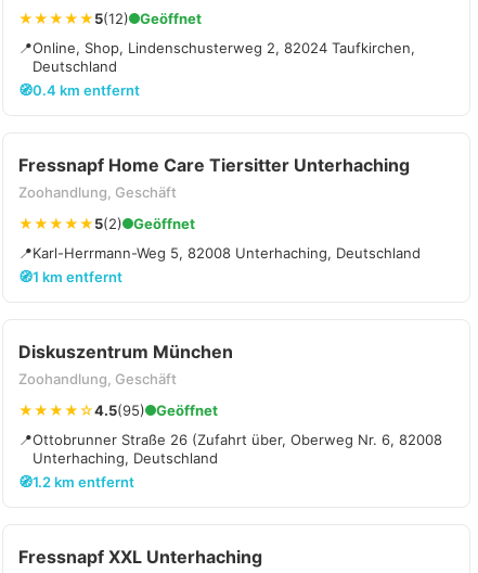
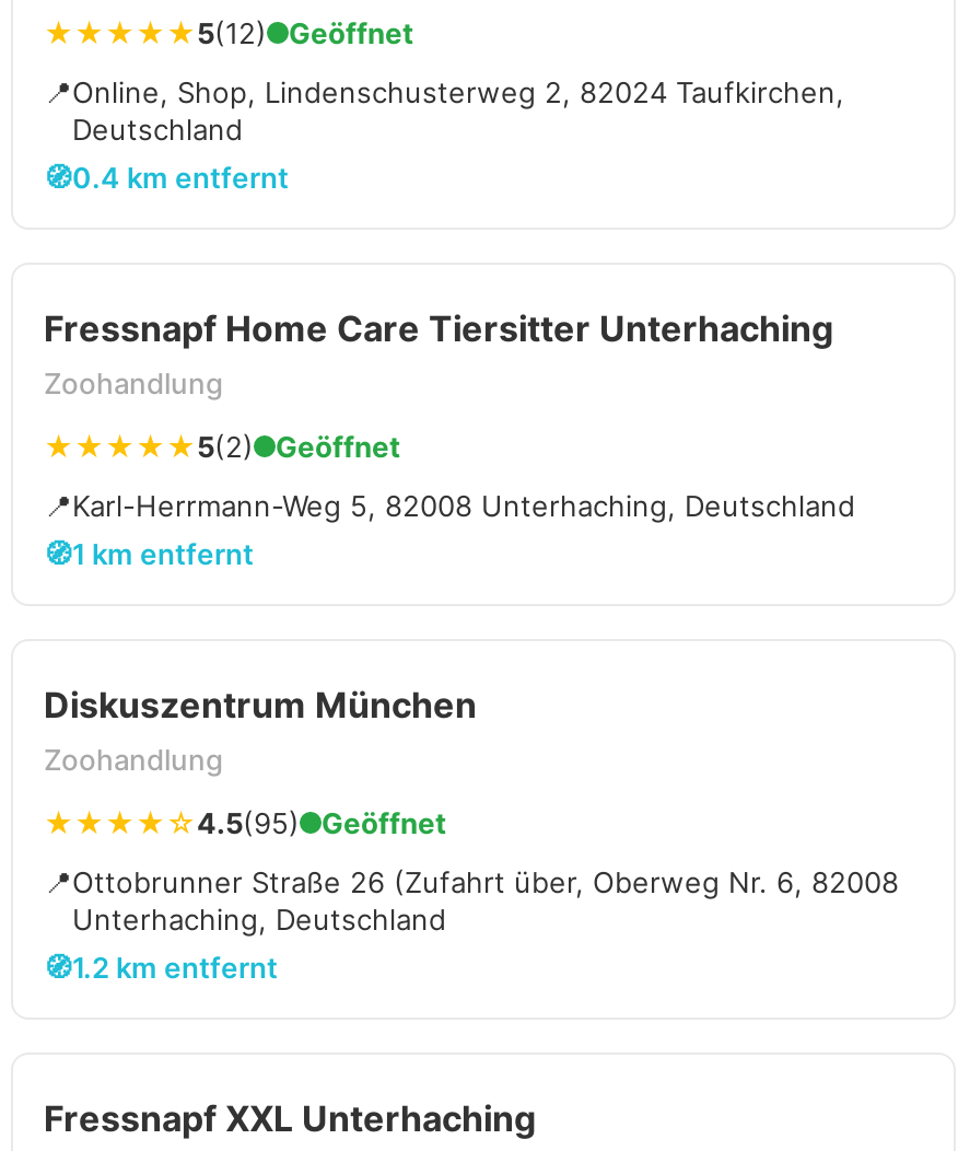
[18,183,177,201] Zoohandlung, Geschäft -> [44,365,223,400] Zoohandlung
[18,370,177,387] Zoohandlung, Geschäft -> [44,742,223,777] Zoohandlung

